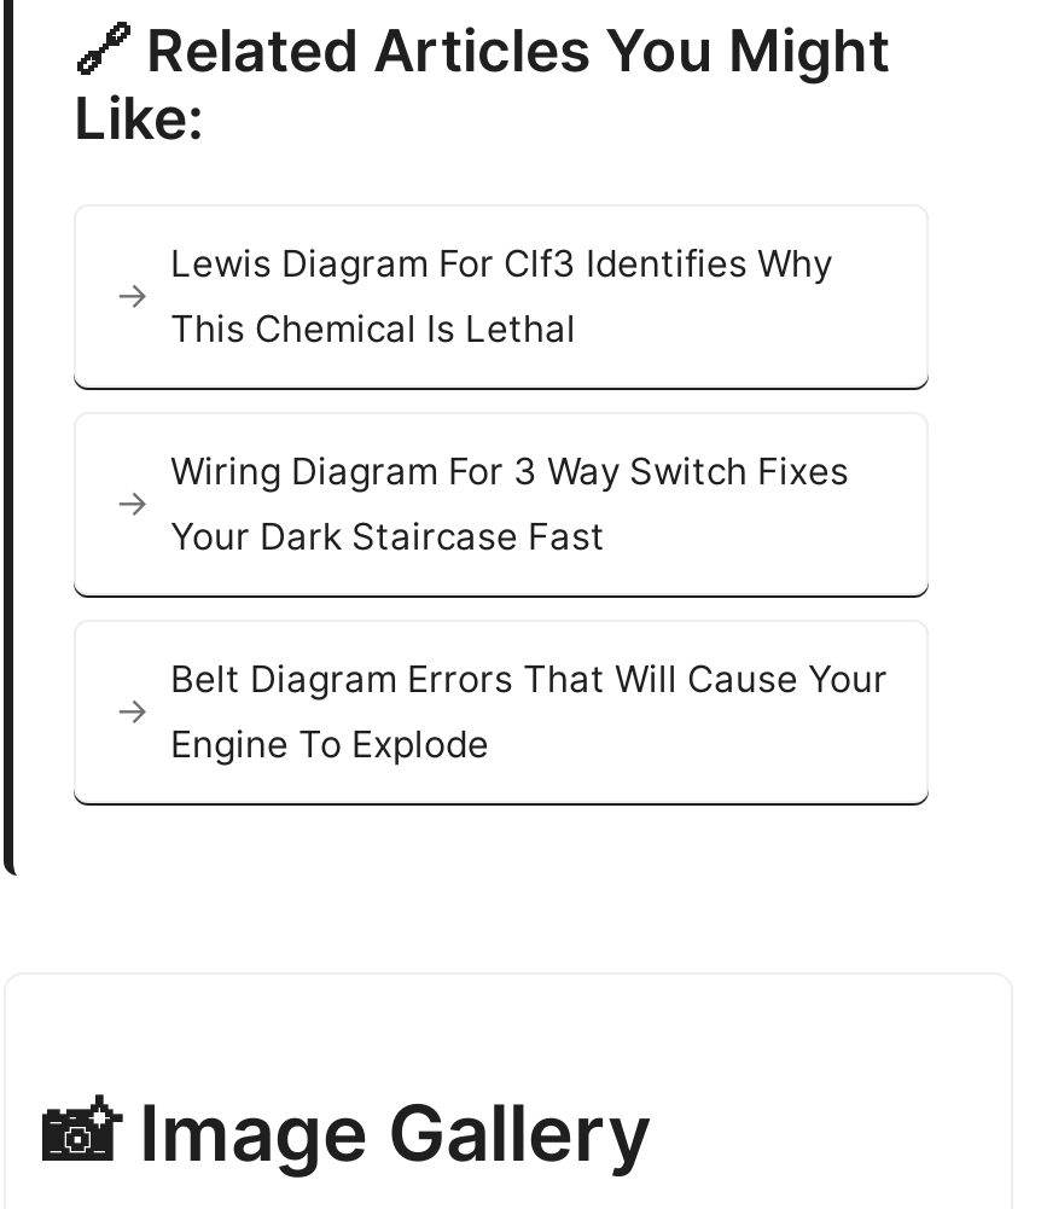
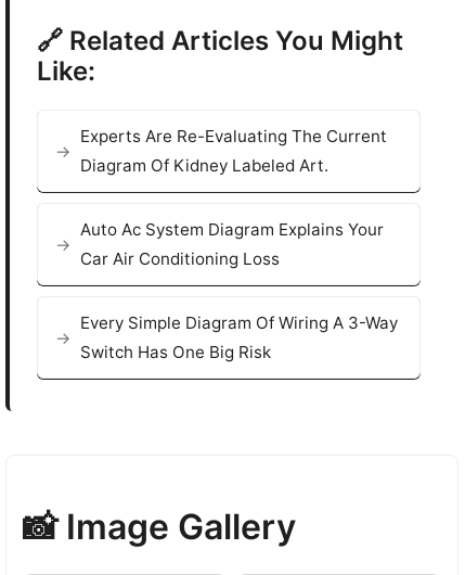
[170,239,832,350] Lewis Diagram For Clf3 Identifies Why | This Chemical Is Lethal -> [80,126,387,176] Experts Are Re-Evaluating The Current | Diagram Of Kidney Labeled Art.
[170,447,849,558] Wiring Diagram For 3 Way Switch Fixes | Your Dark Staircase Fast -> [80,220,384,269] Auto Ac System Diagram Explains Your | Car Air Conditioning Loss
[170,654,888,765] Belt Diagram Errors That Will Cause Your | Engine To Explode -> [80,313,398,363] Every Simple Diagram Of Wiring A 3-Way | Switch Has One Big Risk

